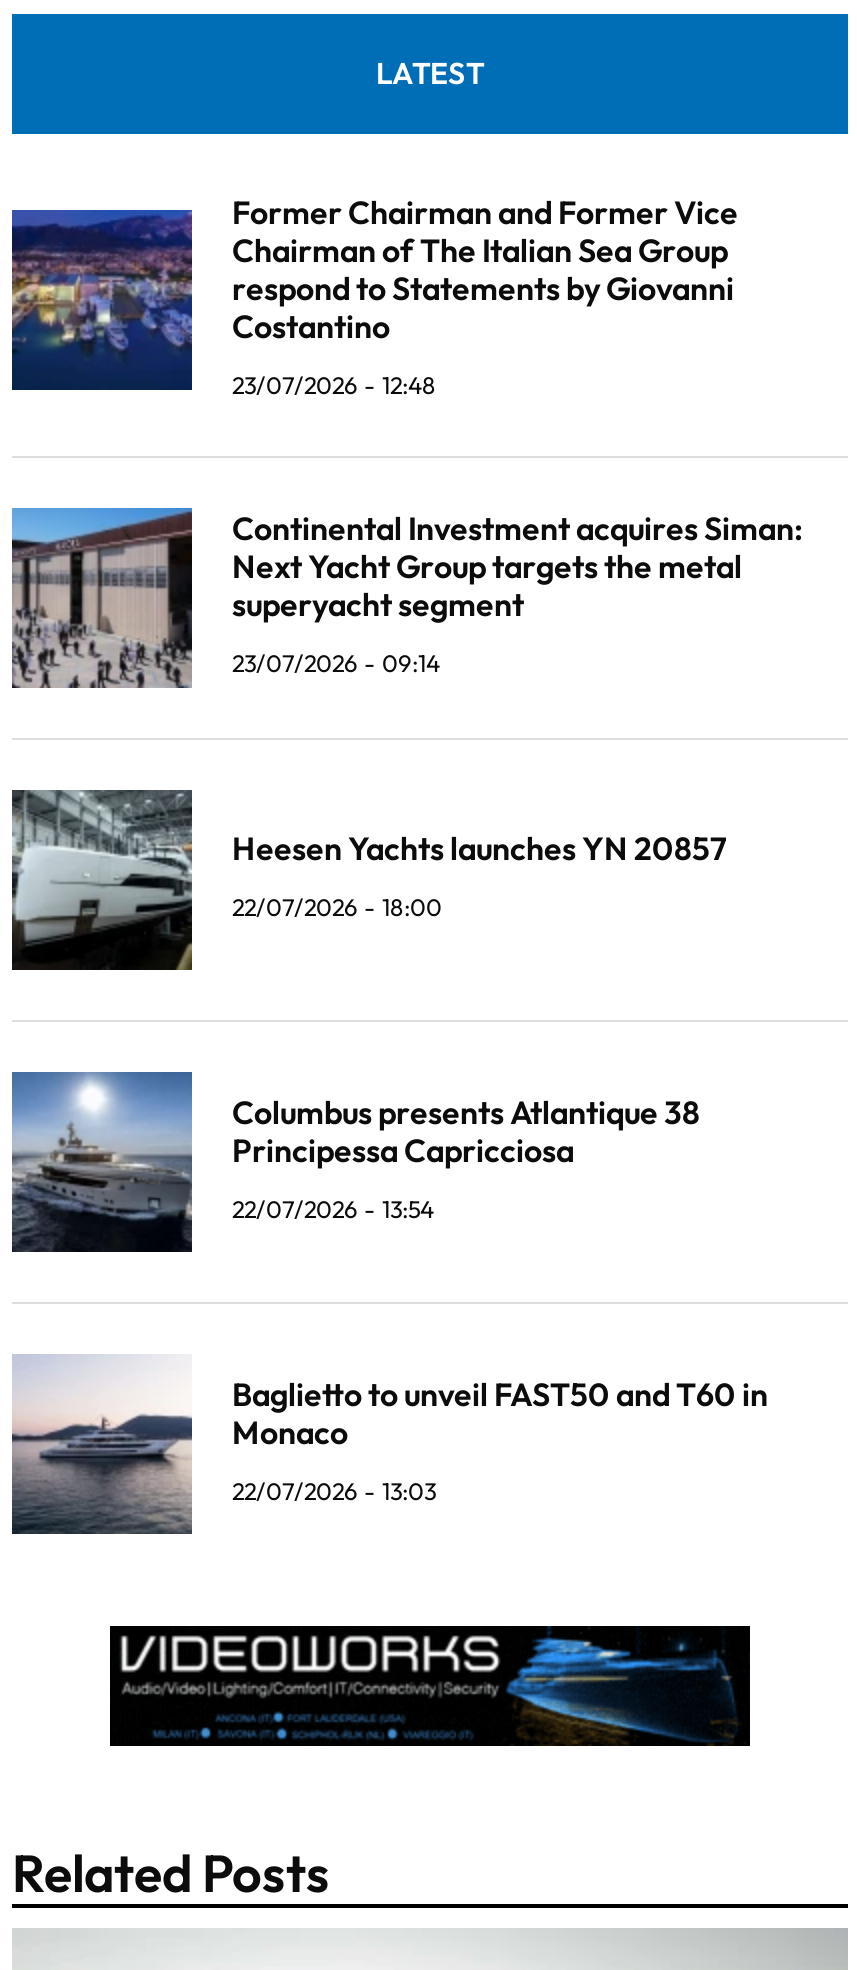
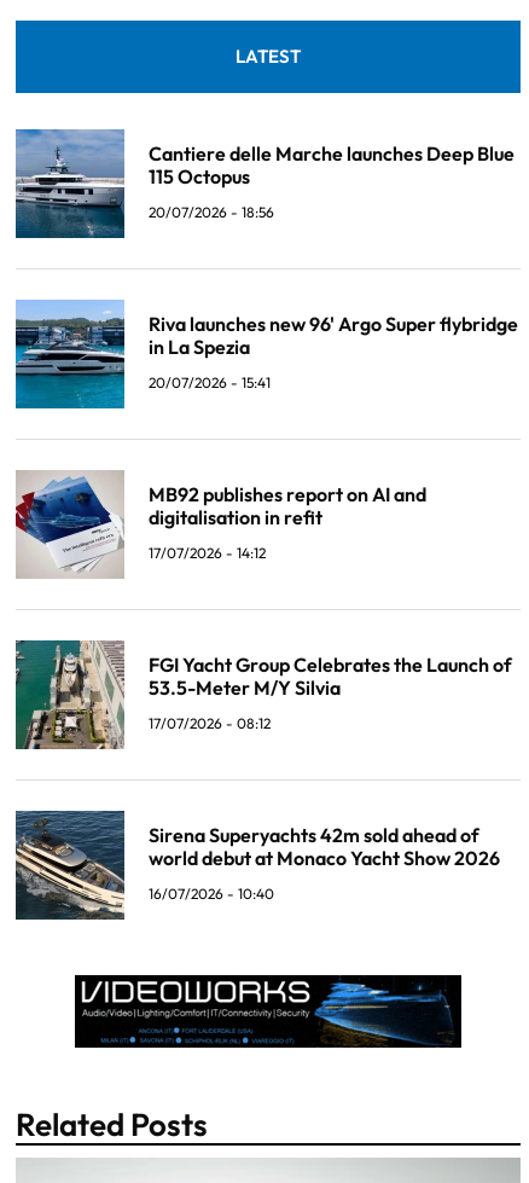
[10,192,738,392] [image] | Former Chairman and Former Vice | Chairman of The Italian Sea Group | respond to Statements by Giovanni | Costantino -> [14,128,515,239] [image] | Cantiere delle Marche launches Deep Blue | 115 Octopus
[232,370,436,400] 23/07/2026 - 12:48 -> [149,203,274,221] 20/07/2026 - 18:56
[10,508,804,690] [image] | Continental Investment acquires Siman: | Next Yacht Group targets the metal | superyacht segment -> [14,301,518,410] [image] | Riva launches new 96' Argo Super flybridge | in La Spezia
[232,649,440,679] 23/07/2026 - 09:14 -> [149,373,271,391] 20/07/2026 - 15:41
[10,790,726,972] [image] | Heesen Yachts launches YN 20857 -> [16,471,426,579] [image] | MB92 publishes report on AI and | digitalisation in refit
[232,893,442,923] 22/07/2026 - 18:00 -> [149,544,266,562] 17/07/2026 - 14:12
[12,1070,700,1254] [image] | Columbus presents Atlantique 38 | Principessa Capricciosa -> [14,640,512,750] [image] | FGI Yacht Group Celebrates the Launch of | 53.5-Meter M/Y Silvia
[232,1194,434,1224] 22/07/2026 - 13:54 -> [149,714,271,732] 17/07/2026 - 08:12
[12,1354,768,1528] [image] | Baglietto to unveil FAST50 and T60 in | Monaco -> [16,810,500,917] [image] | Sirena Superyachts 42m sold ahead of | world debut at Monaco Yacht Show 2026
[232,1476,436,1506] 22/07/2026 - 13:03 -> [149,884,274,903] 16/07/2026 - 10:40

